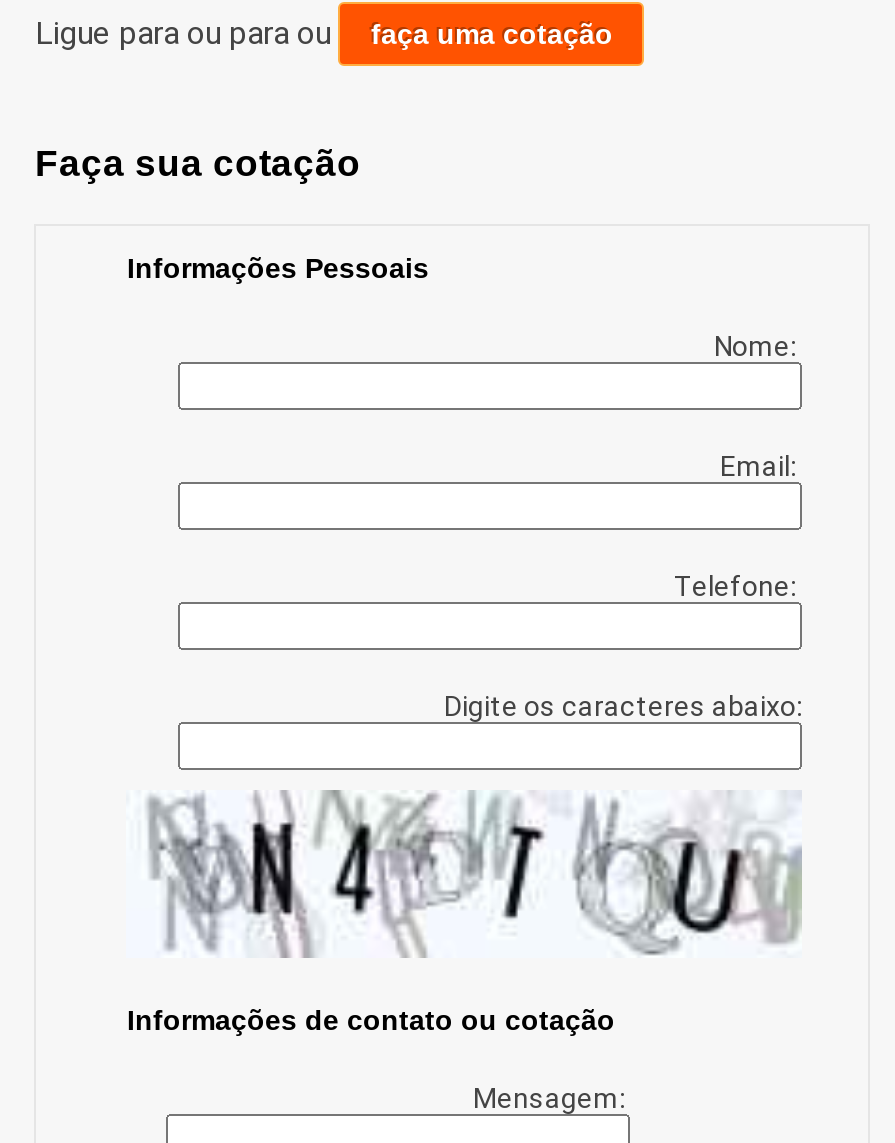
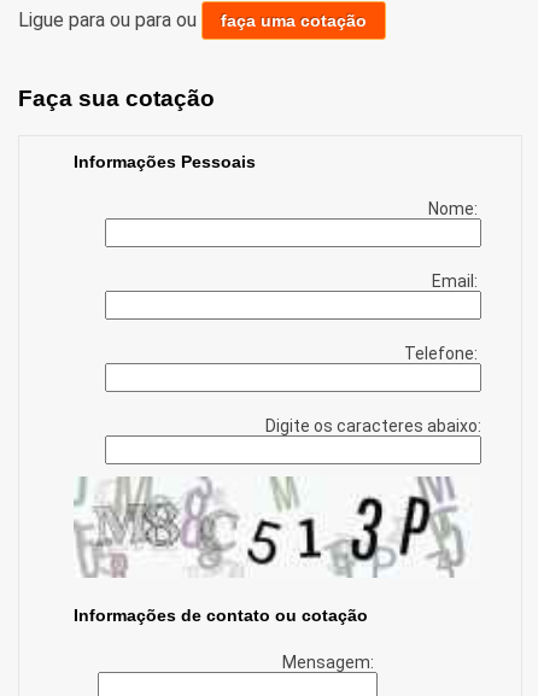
[128,790,802,958] [image] -> [74,476,480,578] [image]

